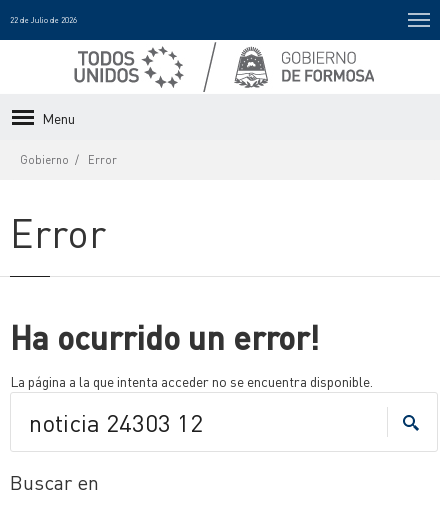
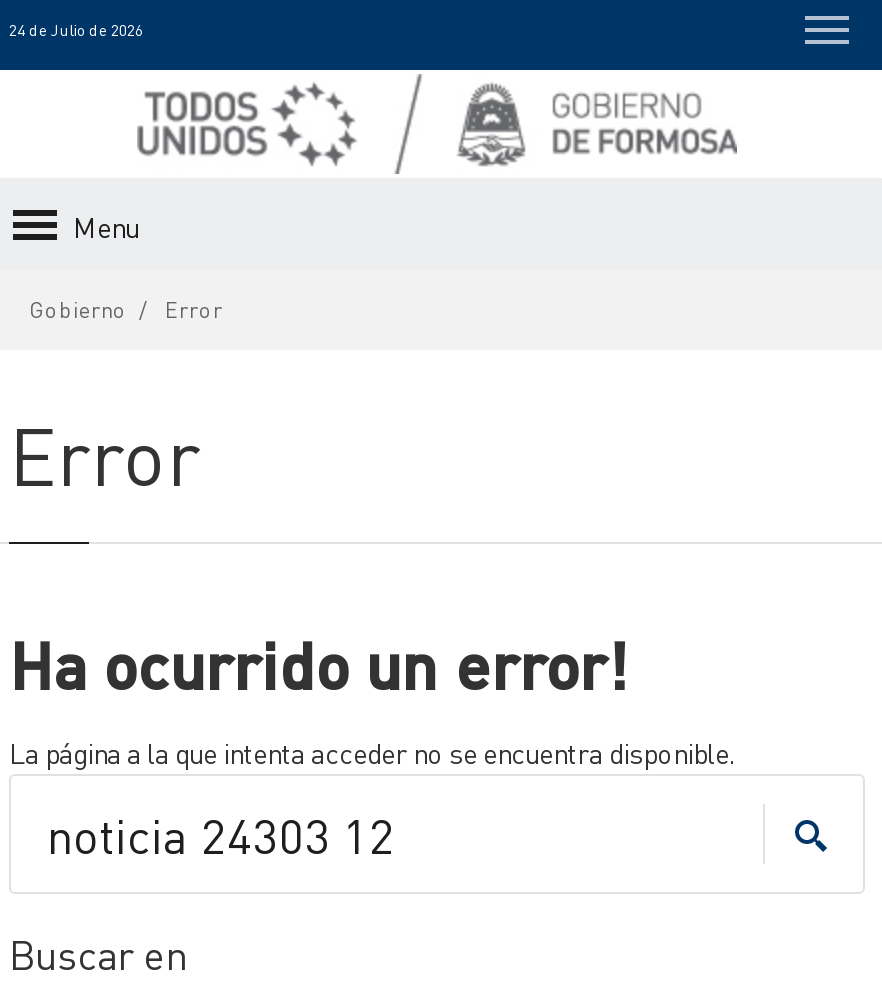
[10,15,77,25] 22 de Julio de 2026 -> [9,20,143,40] 24 de Julio de 2026

